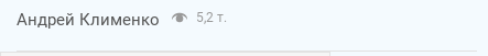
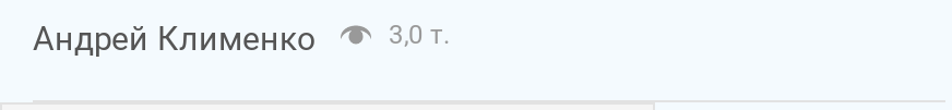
[196,10,227,25] 5,2 т. -> [389,19,450,49] 3,0 т.

